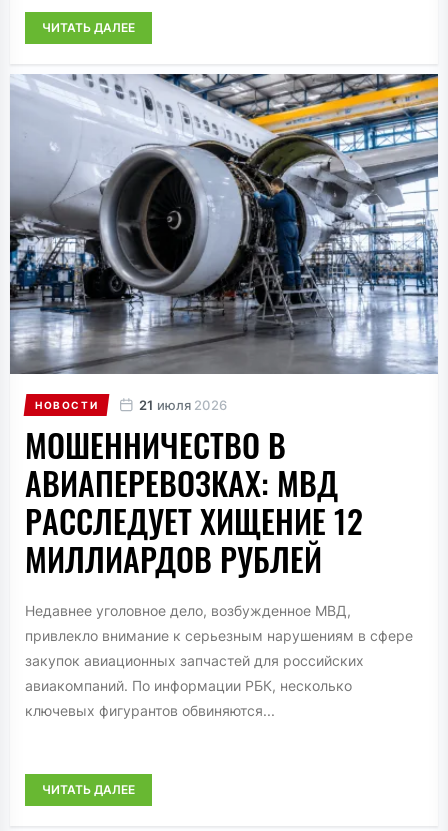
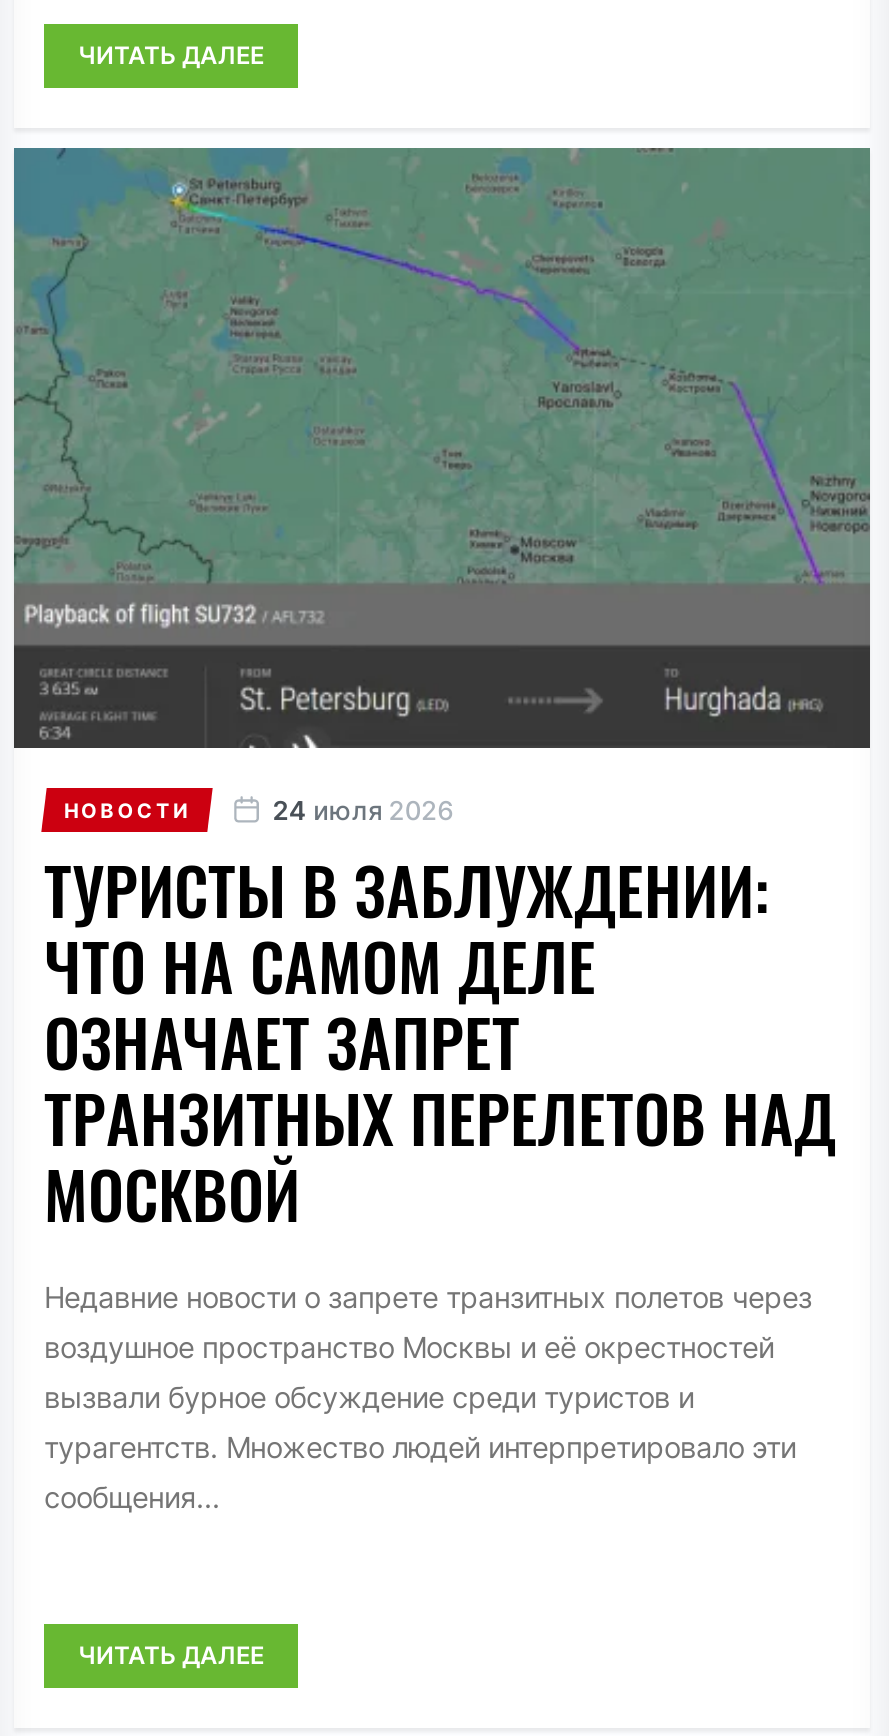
[9,73,439,619] [image] | 21 июля 2026 | МОШЕННИЧЕСТВО В | АВИАПЕРЕВОЗКАХ: МВД | РАССЛЕДУЕТ ХИЩЕНИЕ 12 | МИЛЛИАРДОВ РУБЛЕЙ | Недавнее уголовное дело, возбужденное МВД, -> [12,146,872,1314] [image] | 24 июля 2026 | ТУРИСТЫ В ЗАБЛУЖДЕНИИ: | ЧТО НА САМОМ ДЕЛЕ | ОЗНАЧАЕТ ЗАПРЕТ | ТРАНЗИТНЫХ ПЕРЕЛЕТОВ НАД | МОСКВОЙ | Недавние новости о запрете транзитных полетов через
[25,627,413,644] привлекло внимание к серьезным нарушениям в сфере -> [44,1330,774,1364] воздушное пространство Москвы и её окрестностей
[25,652,364,669] закупок авиационных запчастей для российских -> [44,1380,694,1414] вызвали бурное обсуждение среди туристов и
[25,677,352,694] авиакомпаний. По информации РБК, несколько -> [44,1430,796,1464] турагентств. Множество людей интерпретировало эти
[25,702,275,719] ключевых фигурантов обвиняются... -> [44,1480,220,1514] сообщения...

